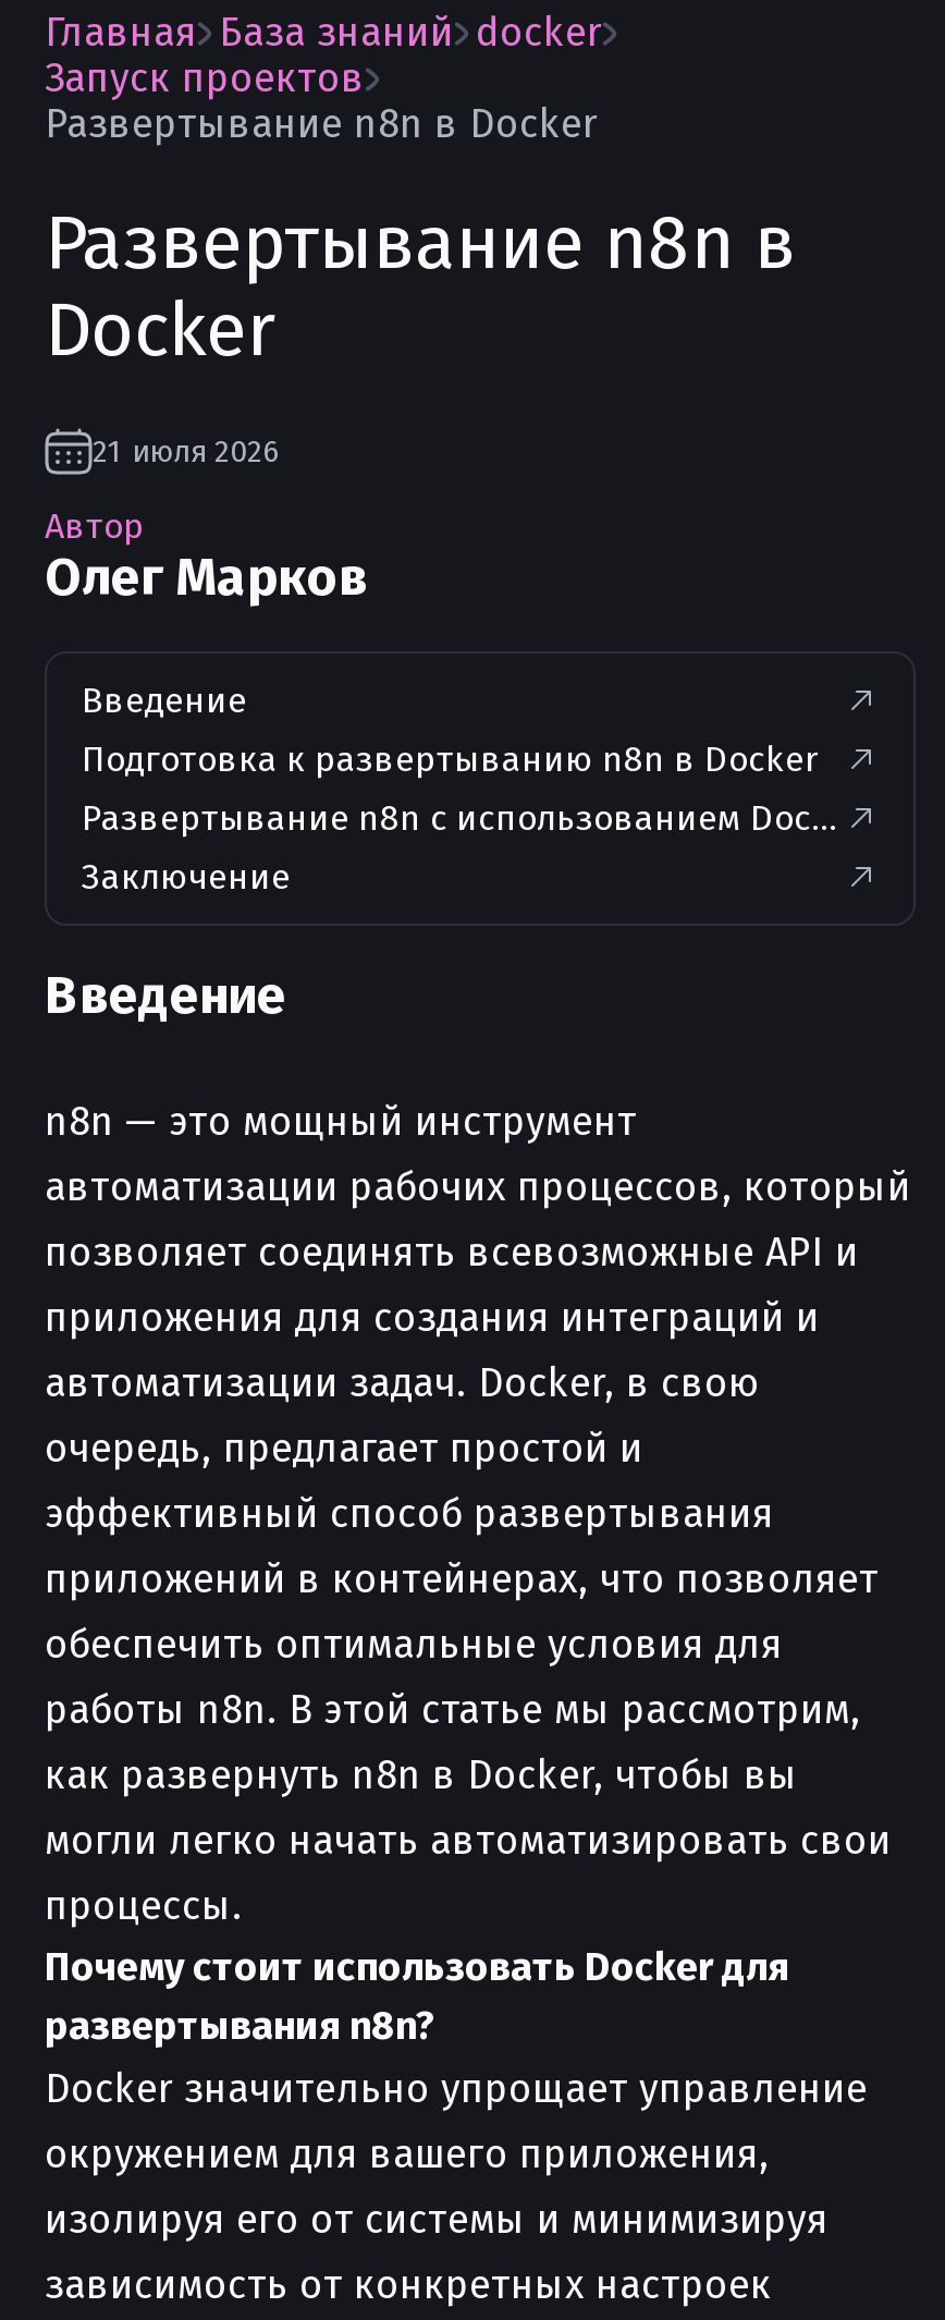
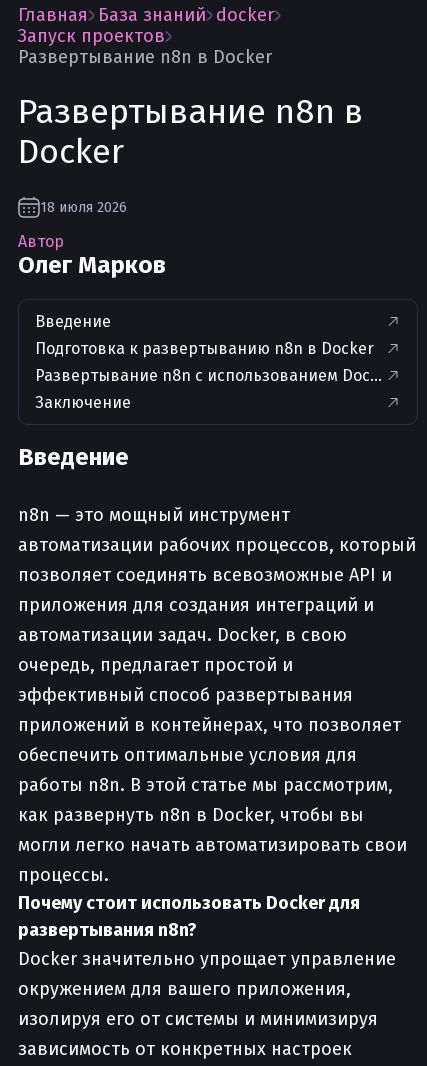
[93,432,280,469] 21 июля 2026 -> [40,198,127,215] 18 июля 2026

